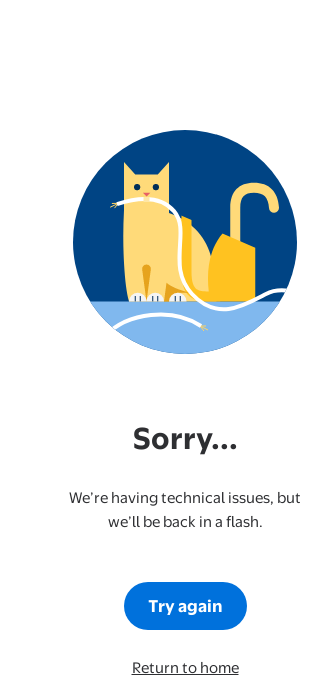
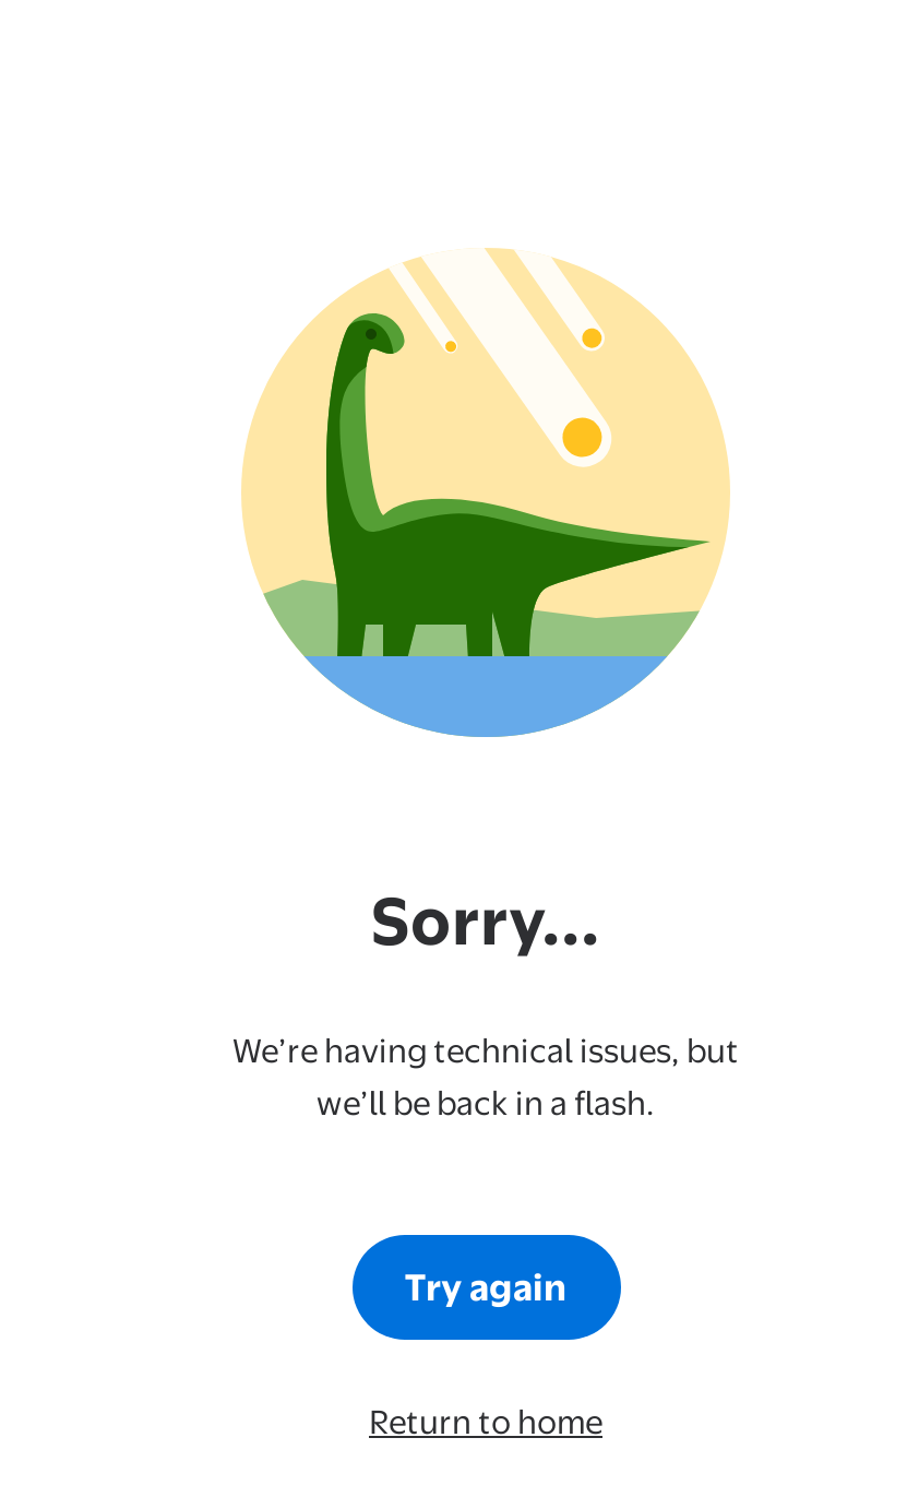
[72,129,298,332] [image] -> [241,248,730,687] [image]

